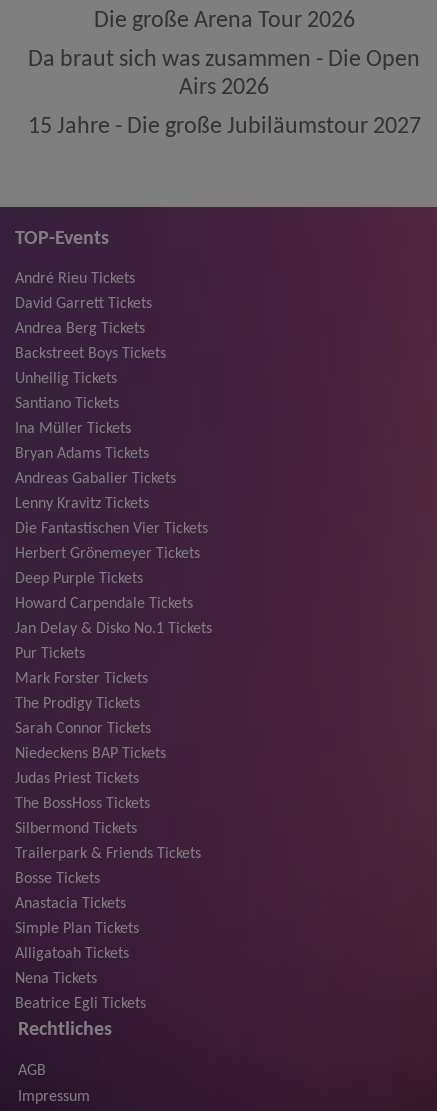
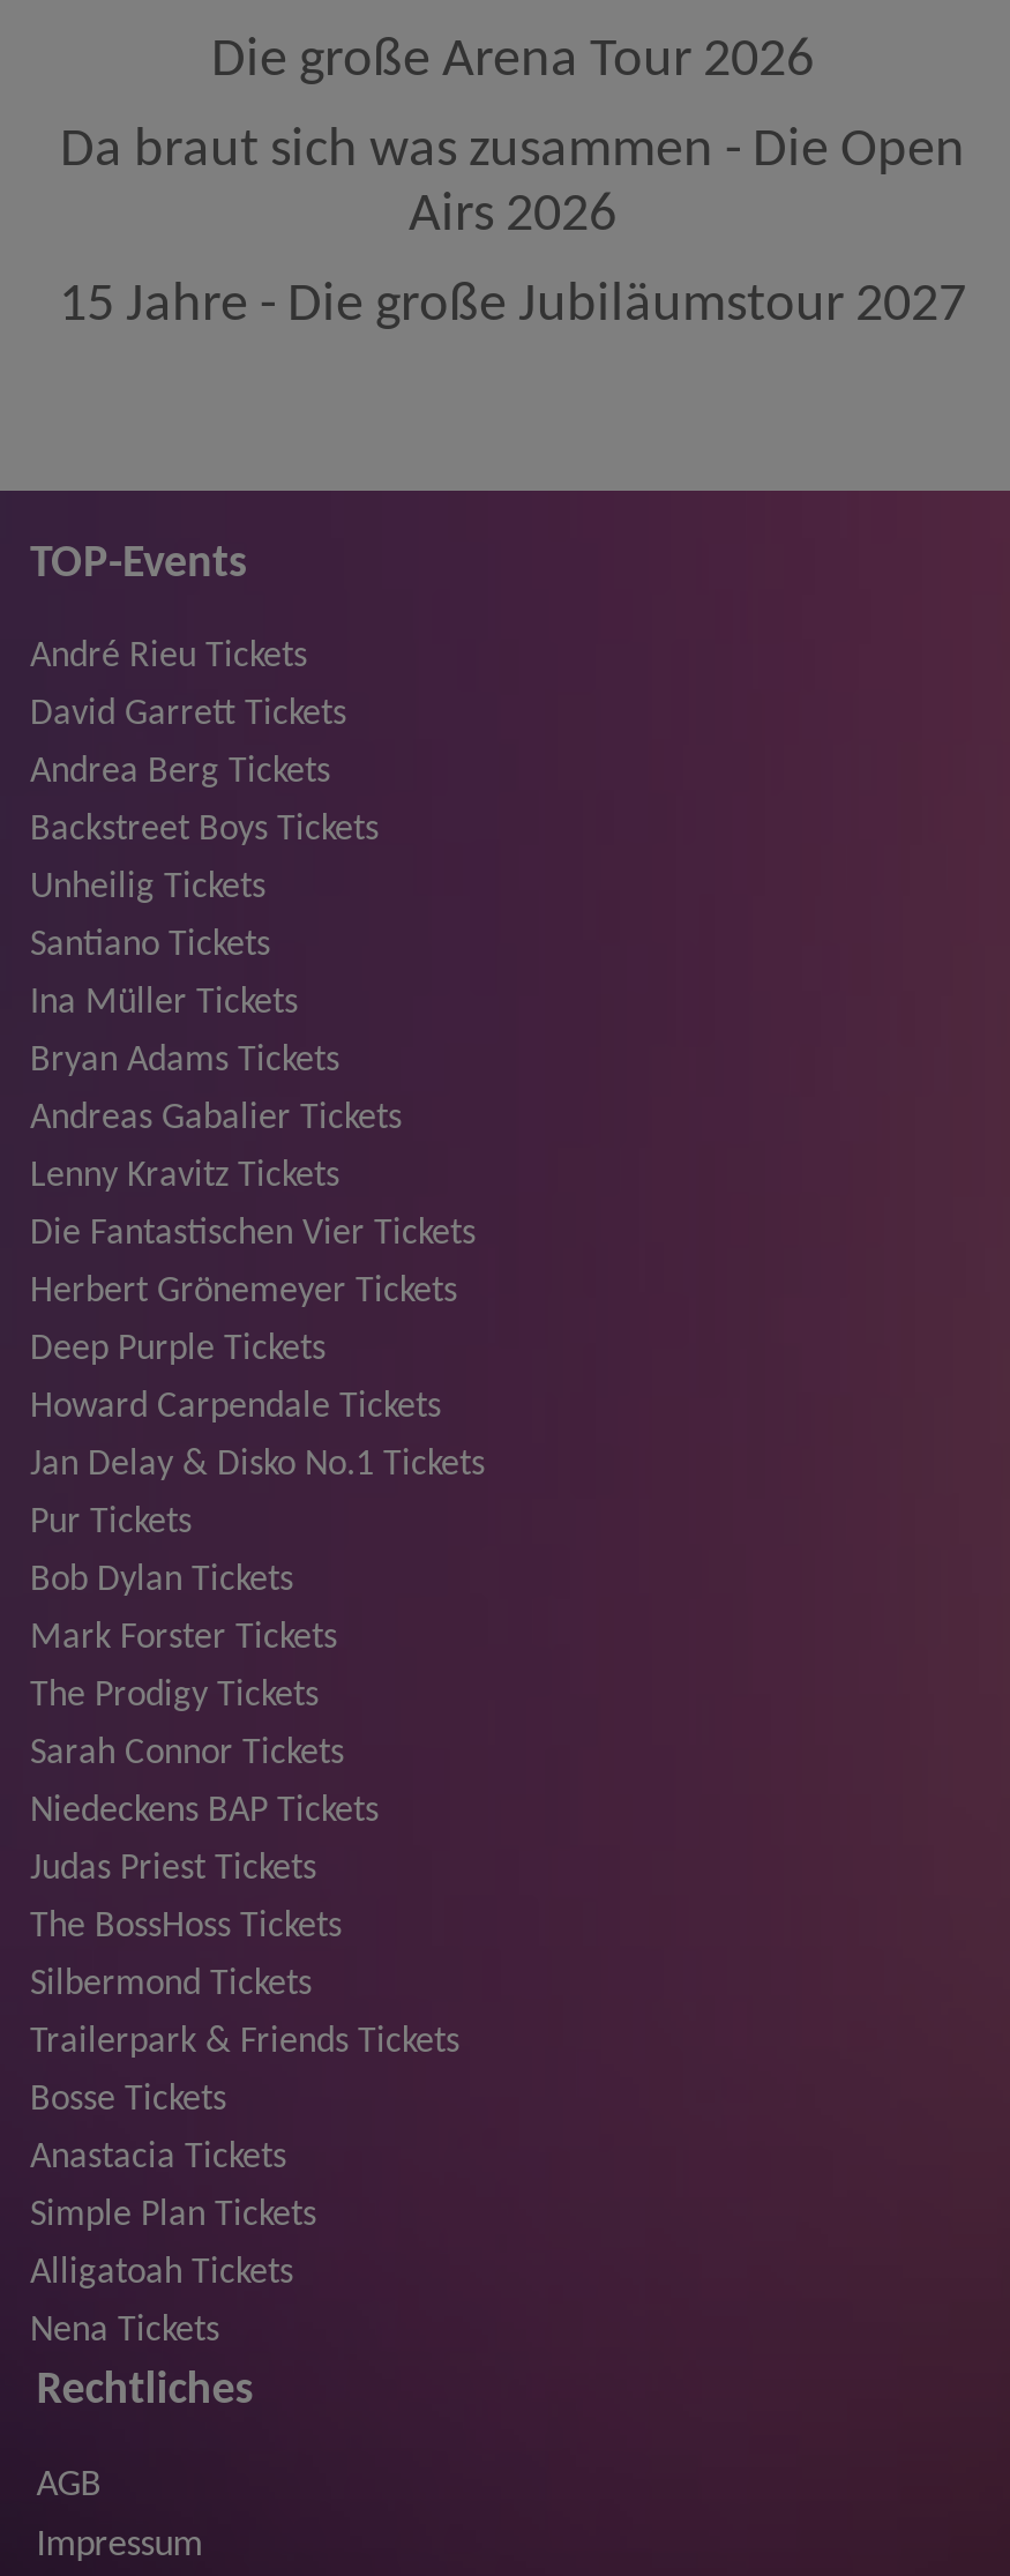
none -> [30,1563,293,1600] Bob Dylan Tickets
moved [15,671,201,987] -> [30,1621,459,2350]: Mark Forster Tickets | The Prodigy Tickets | Sarah Connor Tickets | ... | Alligatoah Tickets | Nena Tickets
[15,996,146,1012] Beatrice Egli Tickets -> none

